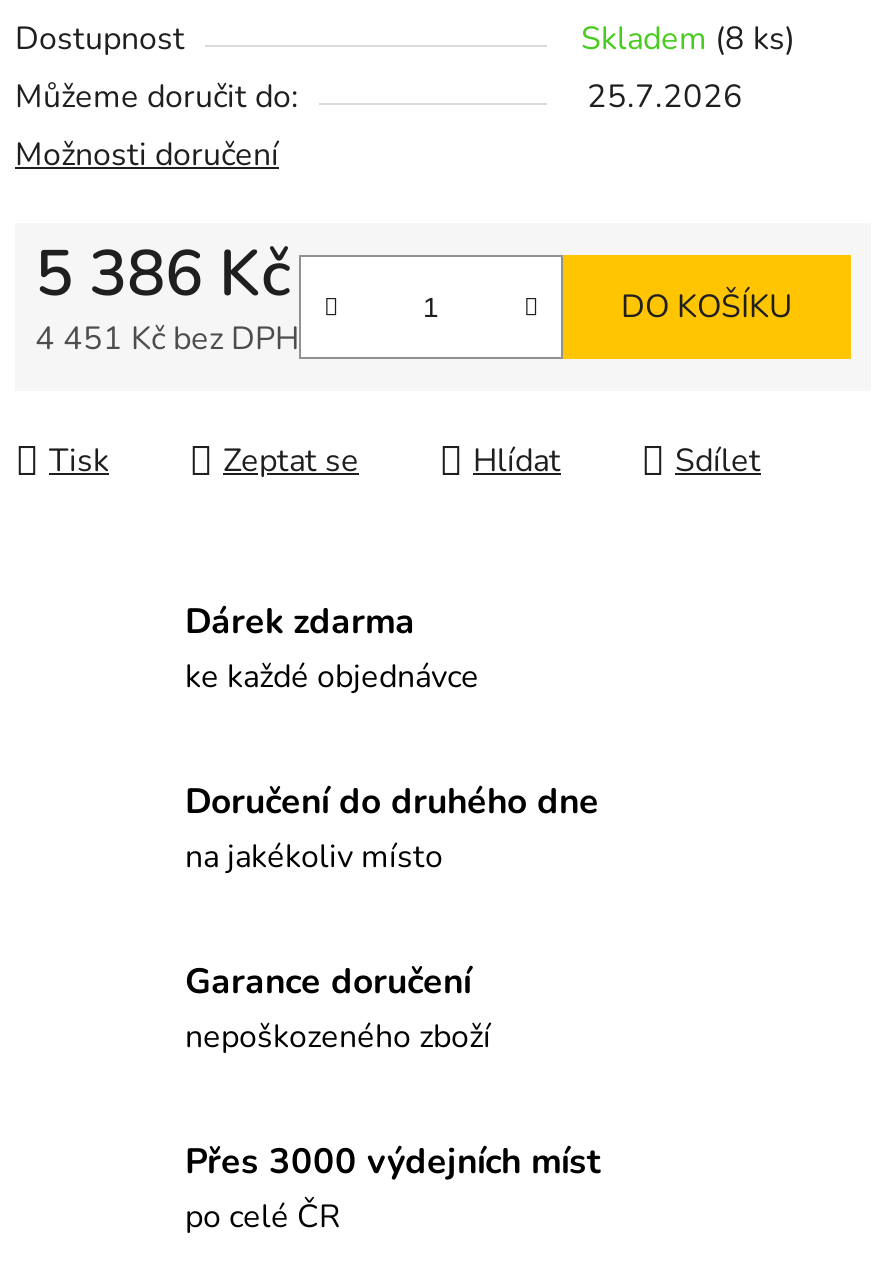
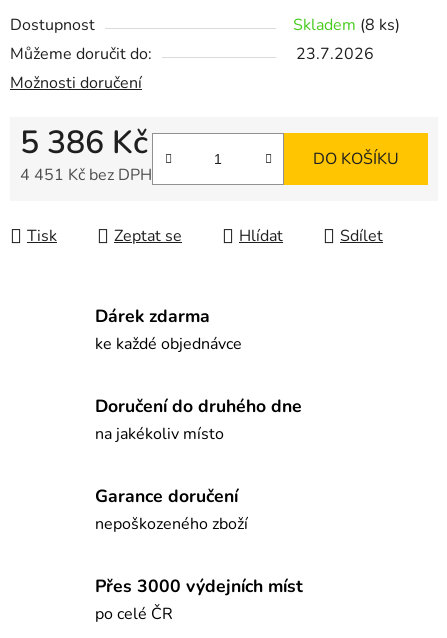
[587,75,743,119] 25.7.2026 -> [296,43,374,65] 23.7.2026

